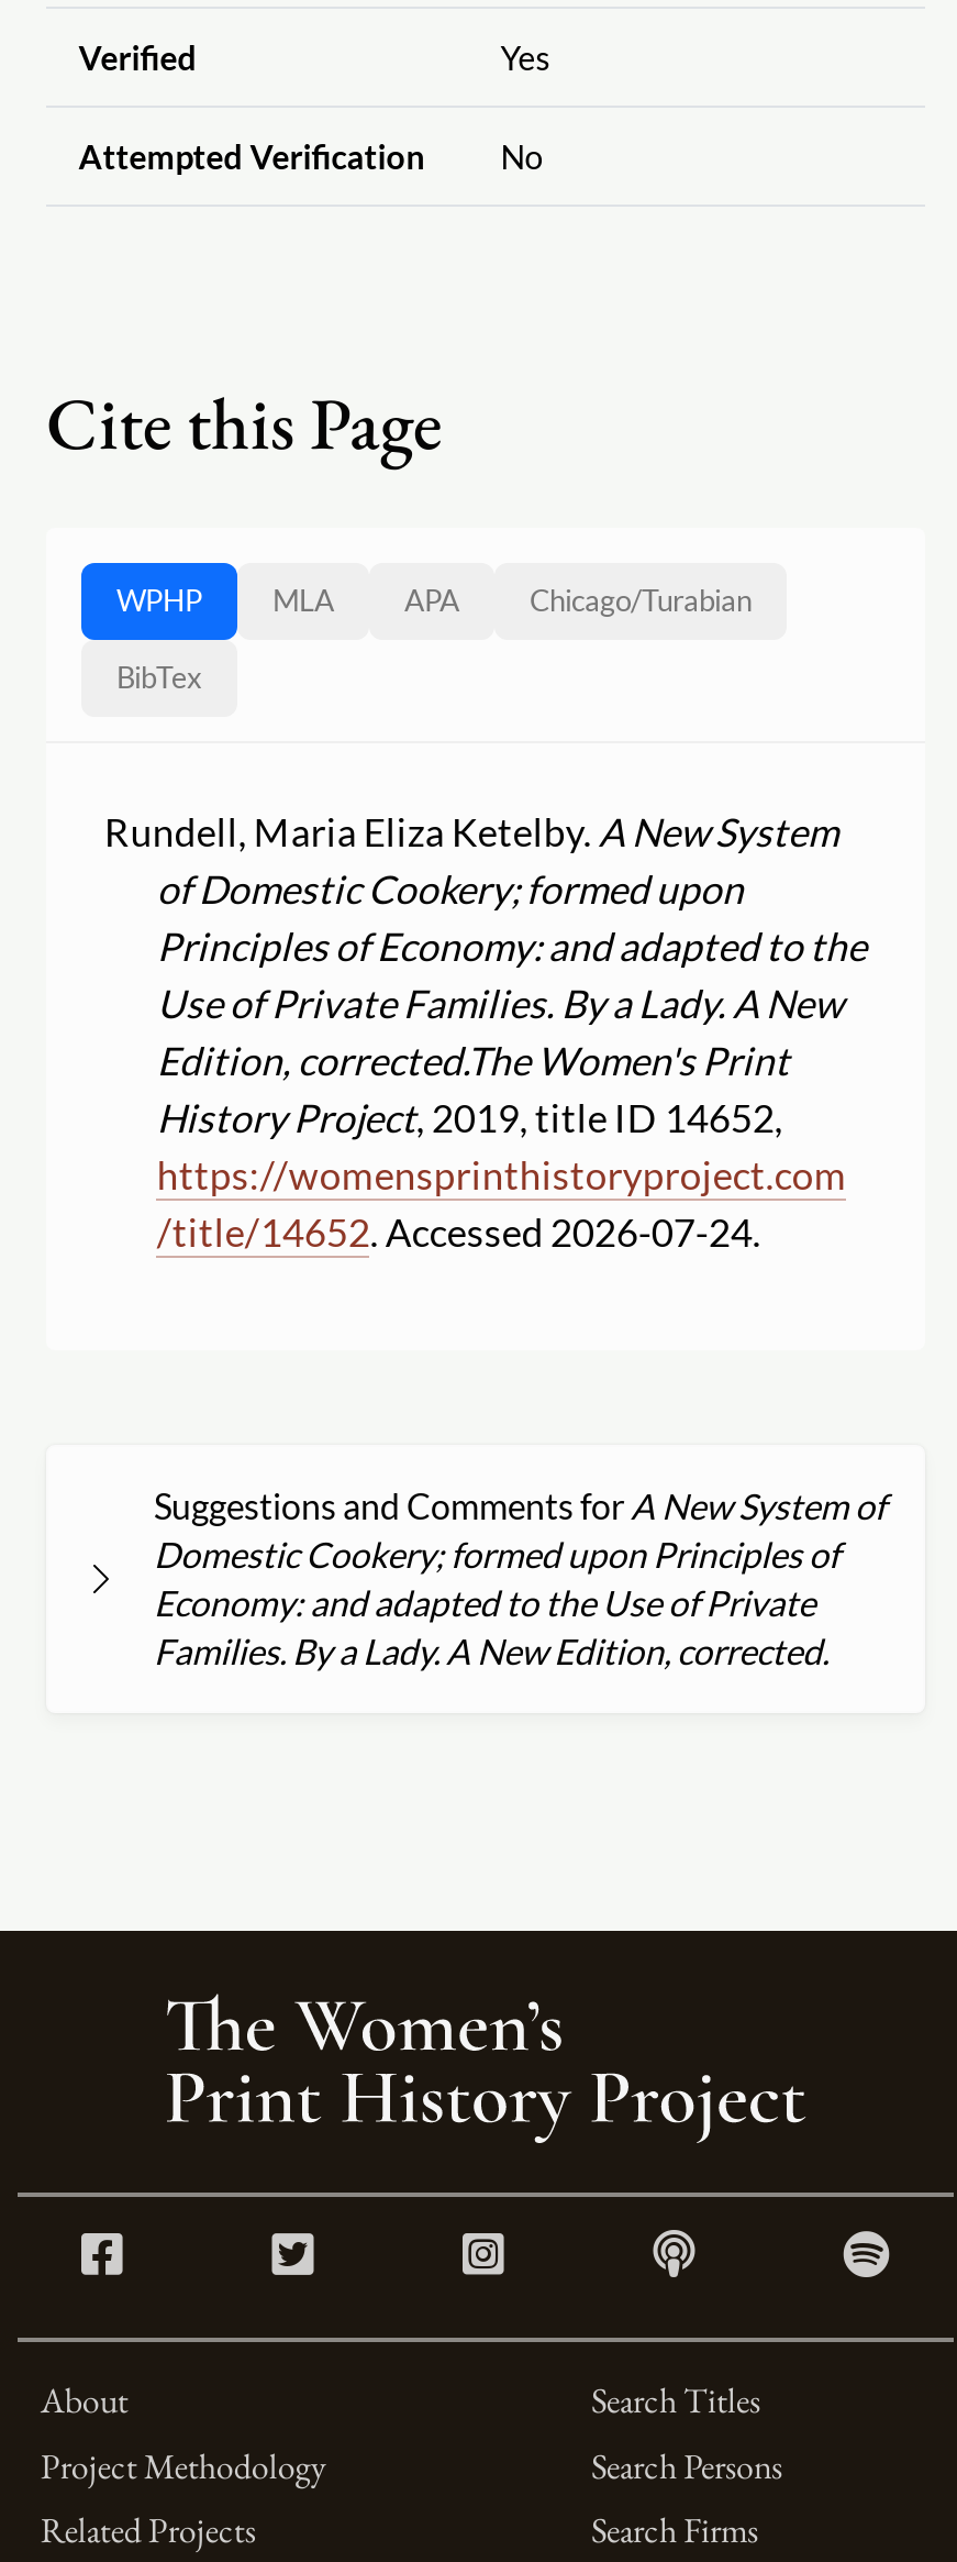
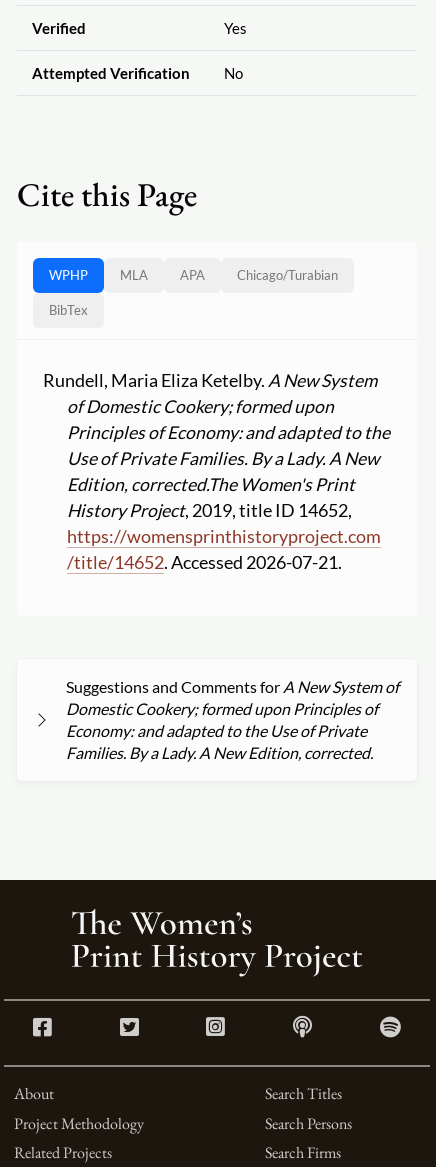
[157,1209,761,1255] /title/14652. Accessed 2026-07-24. -> [67,552,342,573] /title/14652. Accessed 2026-07-21.

